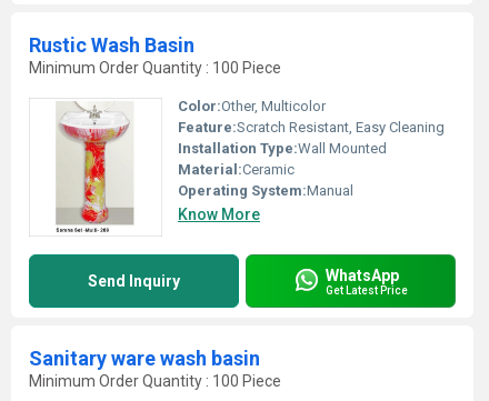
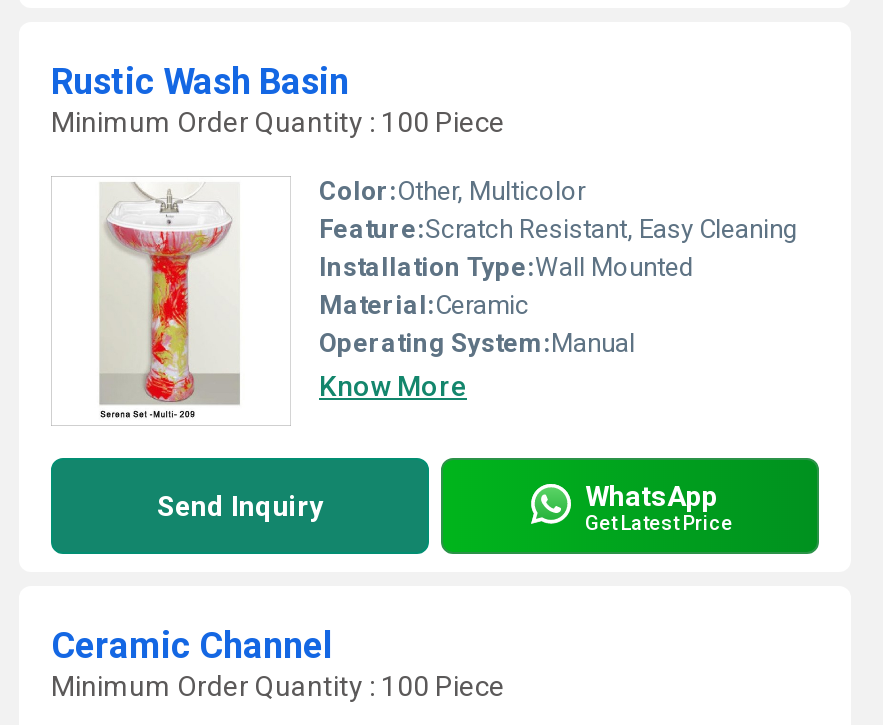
[29,347,260,370] Sanitary ware wash basin -> [51,624,333,666] Ceramic Channel

